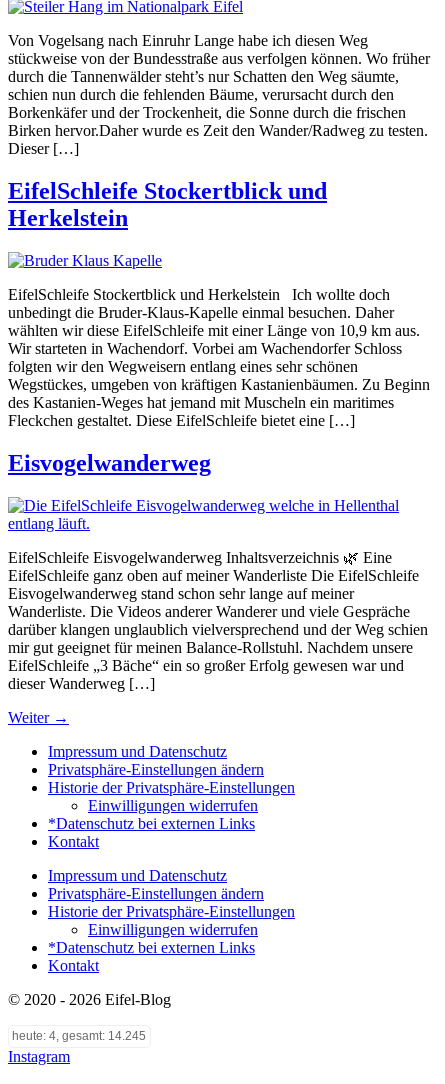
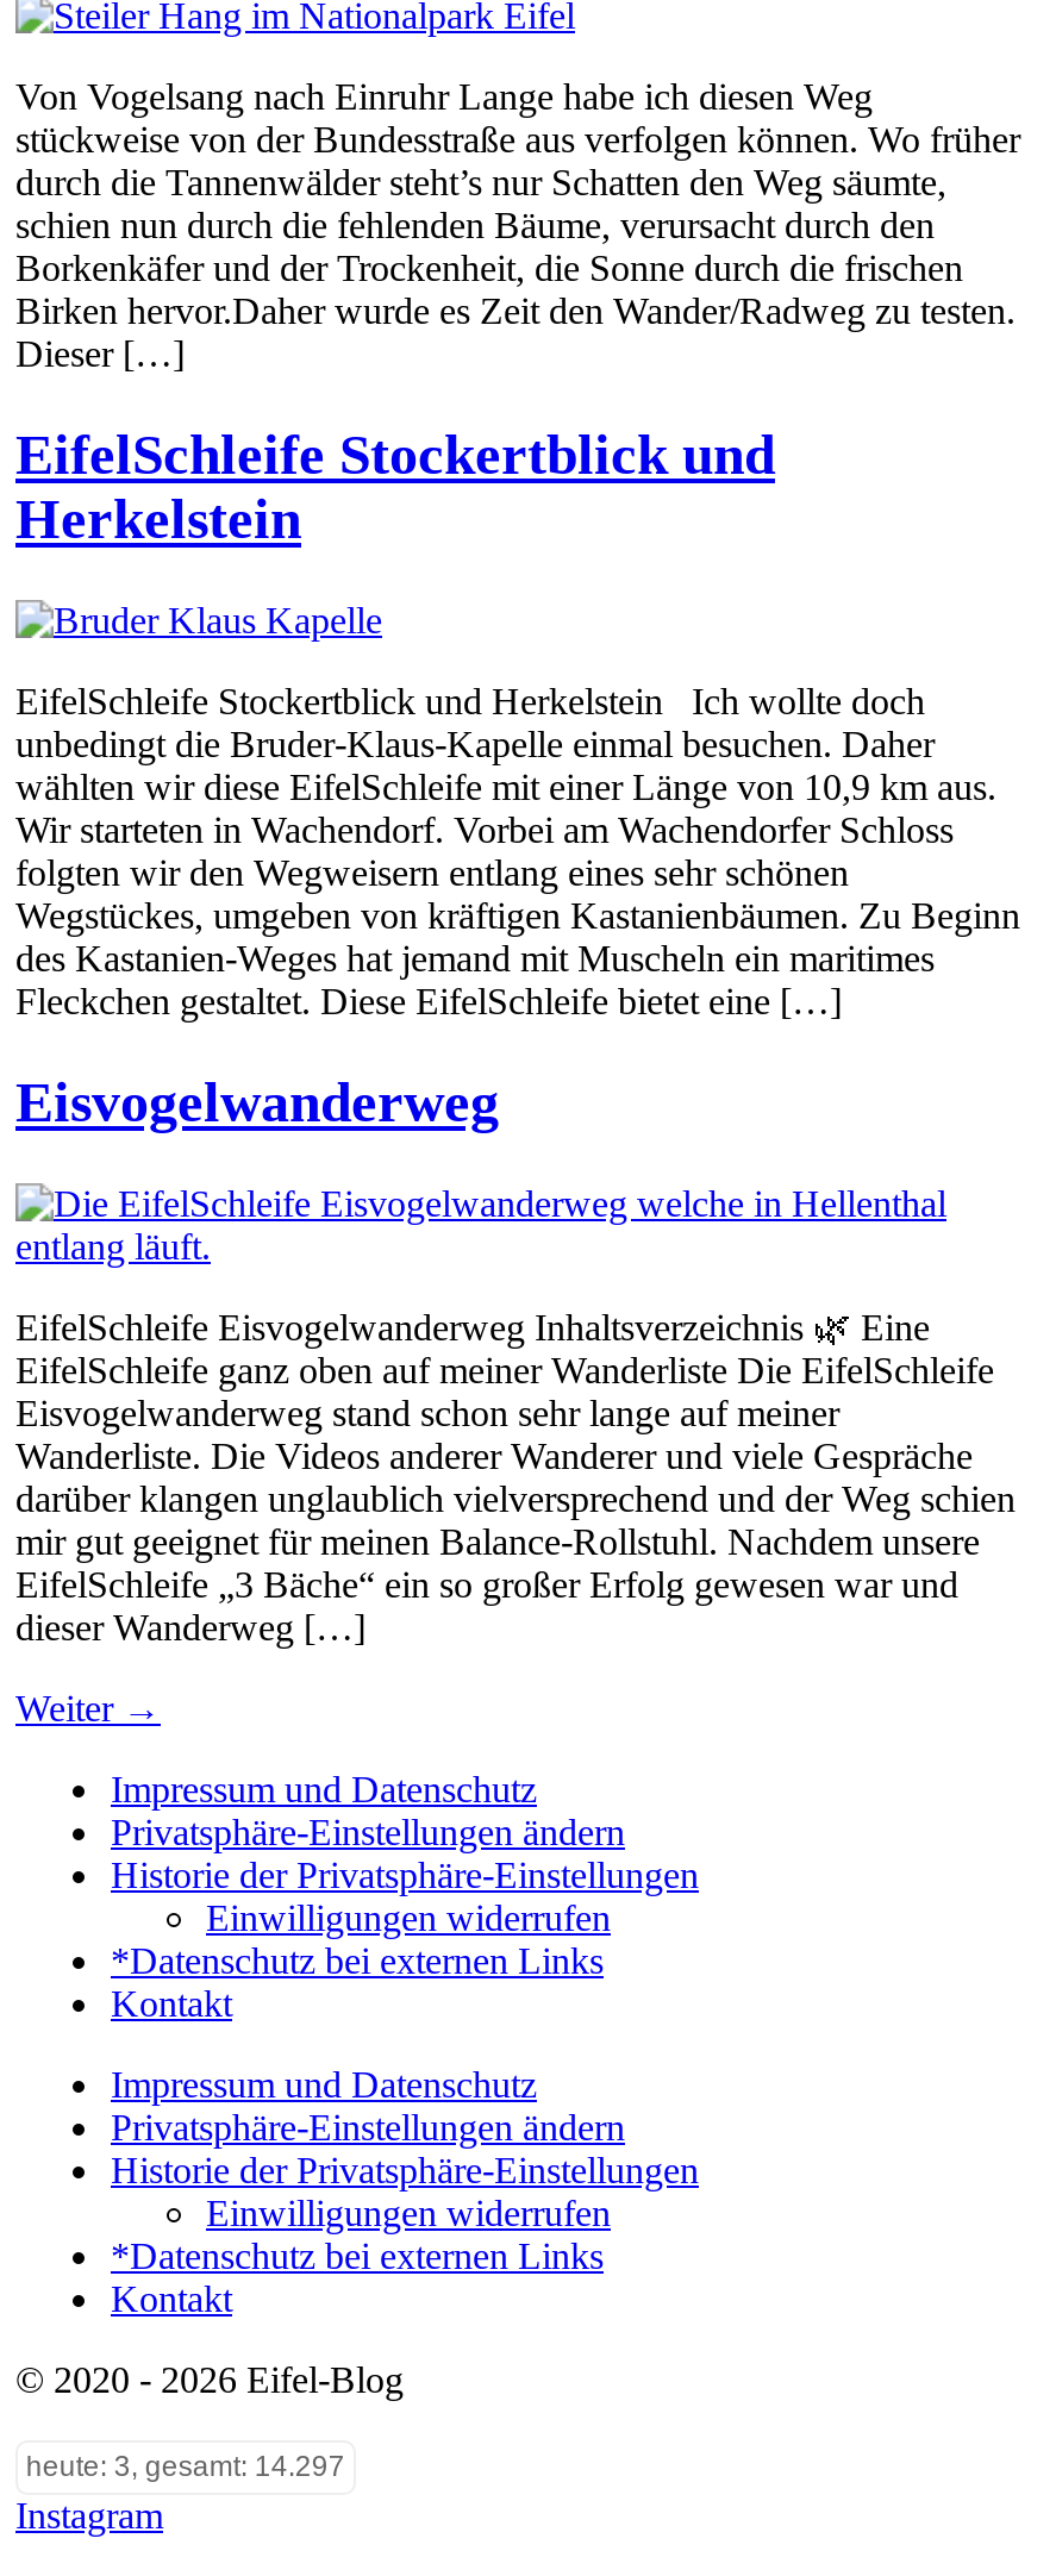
[12,1029,146,1043] heute: 4, gesamt: 14.245 -> [26,2451,345,2484] heute: 3, gesamt: 14.297

